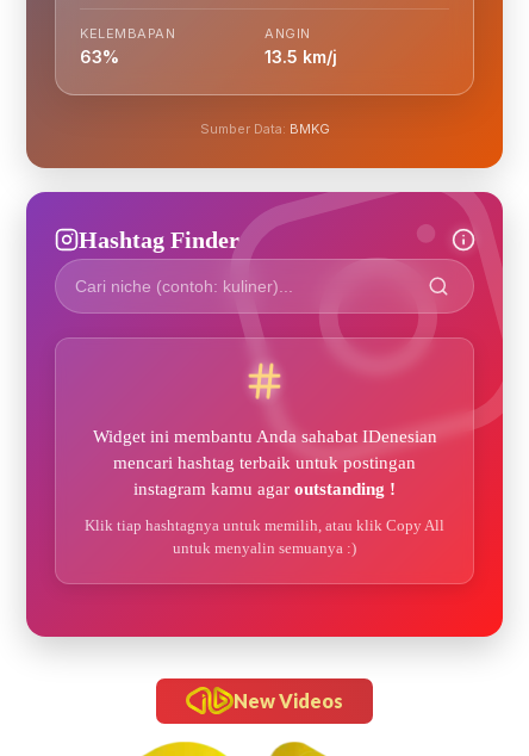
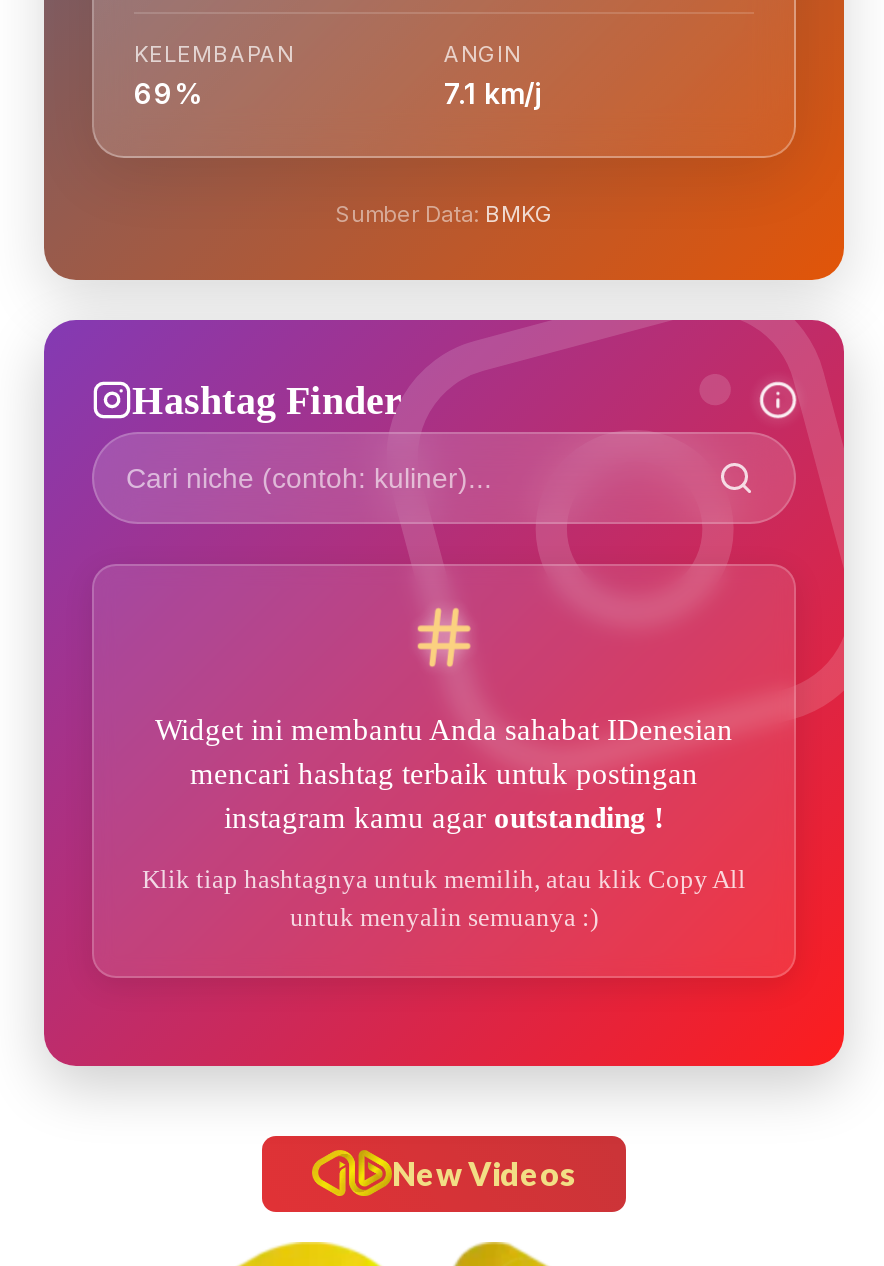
[80,46,119,67] 63% -> [134,76,202,110] 69%
[264,46,337,67] 13.5 km/j -> [444,76,542,110] 7.1 km/j

